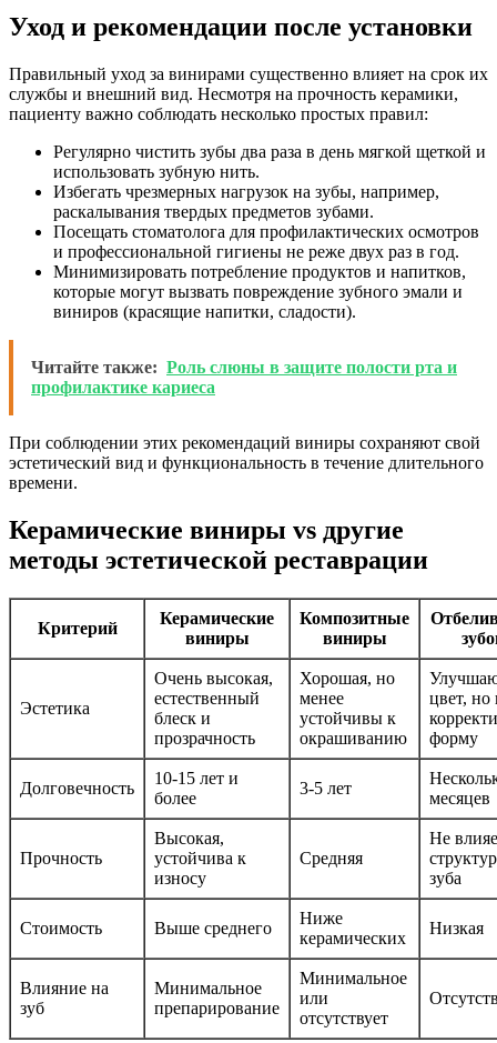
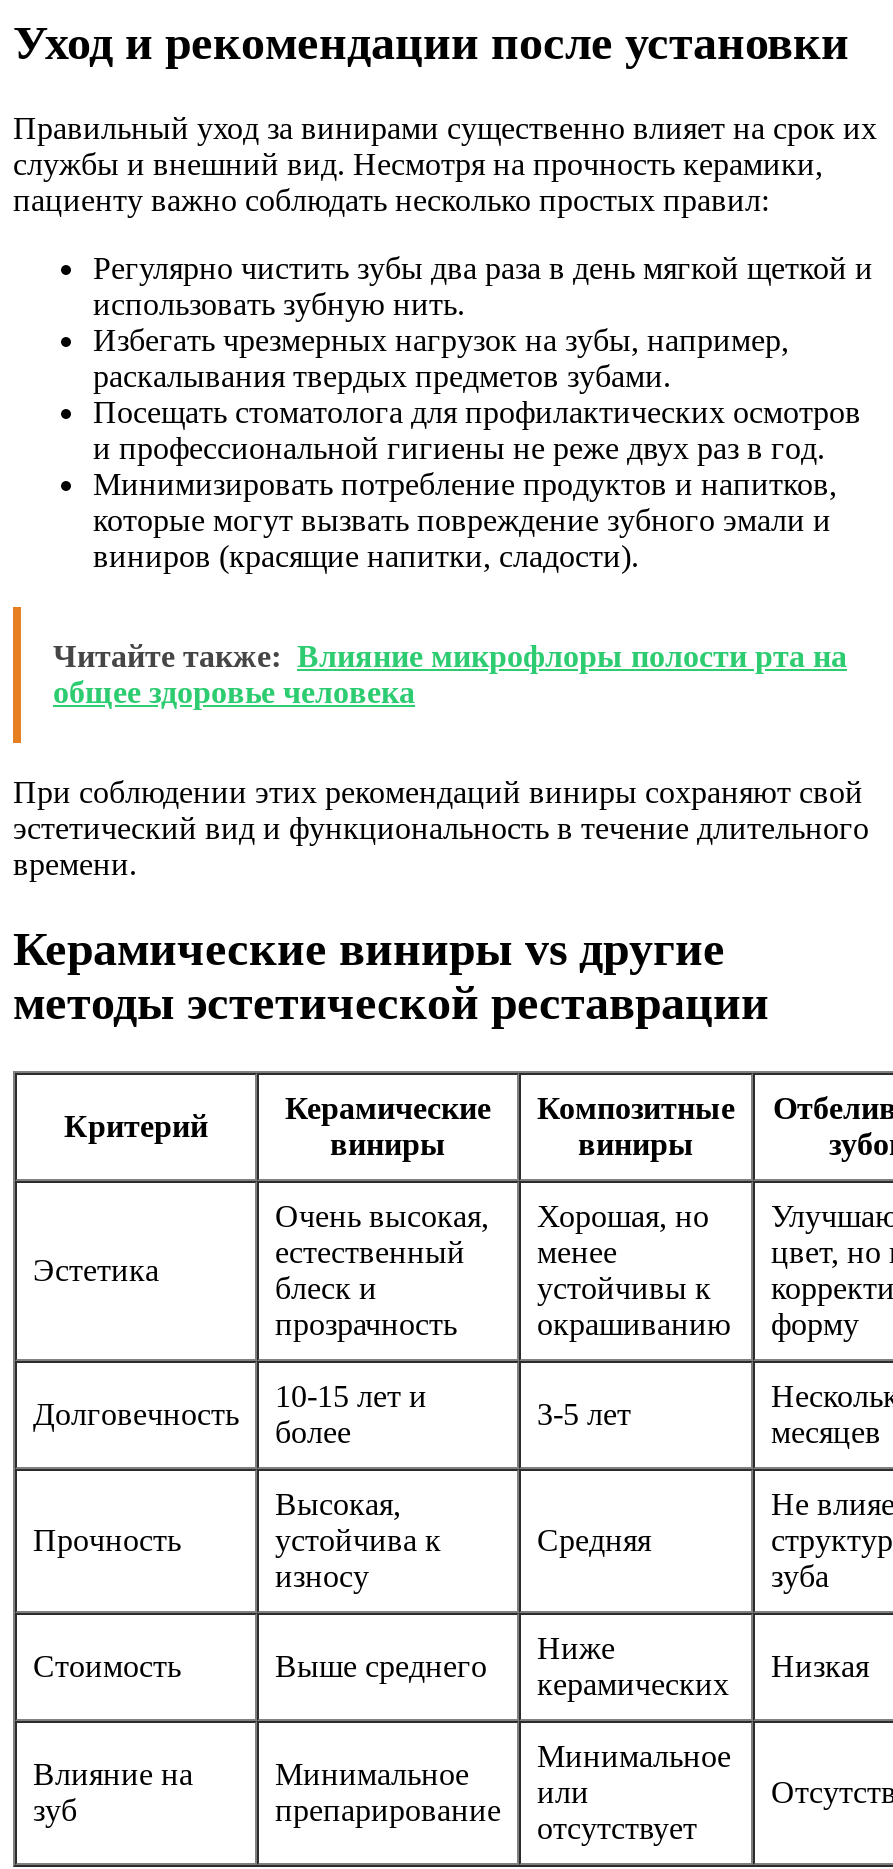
[31,358,457,397] Читайте также: Роль слюны в защите полости рта и | профилактике кариеса -> [53,639,847,709] Читайте также: Влияние микрофлоры полости рта на | общее здоровье человека

